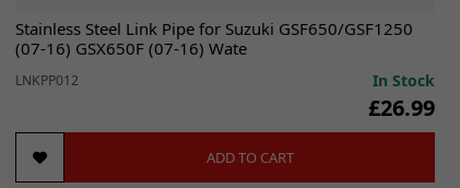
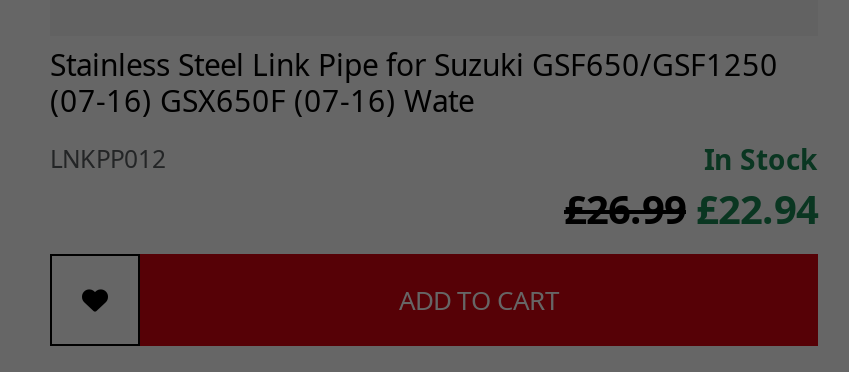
[368,93,435,122] £26.99 -> [564,182,818,236] £26.99 £22.94

